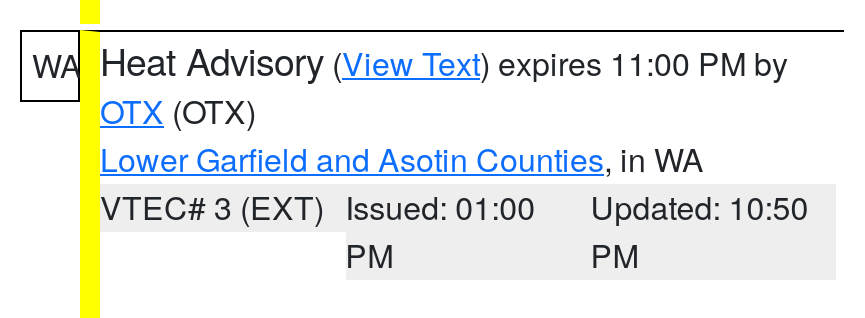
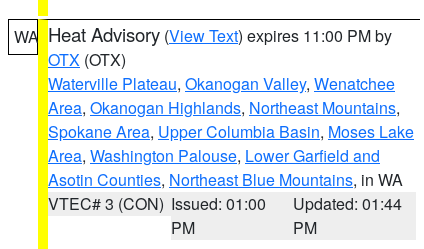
[100,136,704,230] Lower Garfield and Asotin Counties, in WA | VTEC# 3 (EXT) Issued: 01:00 -> [48,72,414,215] Waterville Plateau, Okanogan Valley, Wenatchee | Area, Okanogan Highlands, Northeast Mountains, | Spokane Area, Upper Columbia Basin, Moses Lake | Area, Washington Palouse, Lower Garfield and | Asotin Counties, Northeast Blue Mountains, in WA | VTEC# 3 (CON) Issued: 01:00
[590,184,808,230] Updated: 10:50 -> [293,192,402,215] Updated: 01:44

